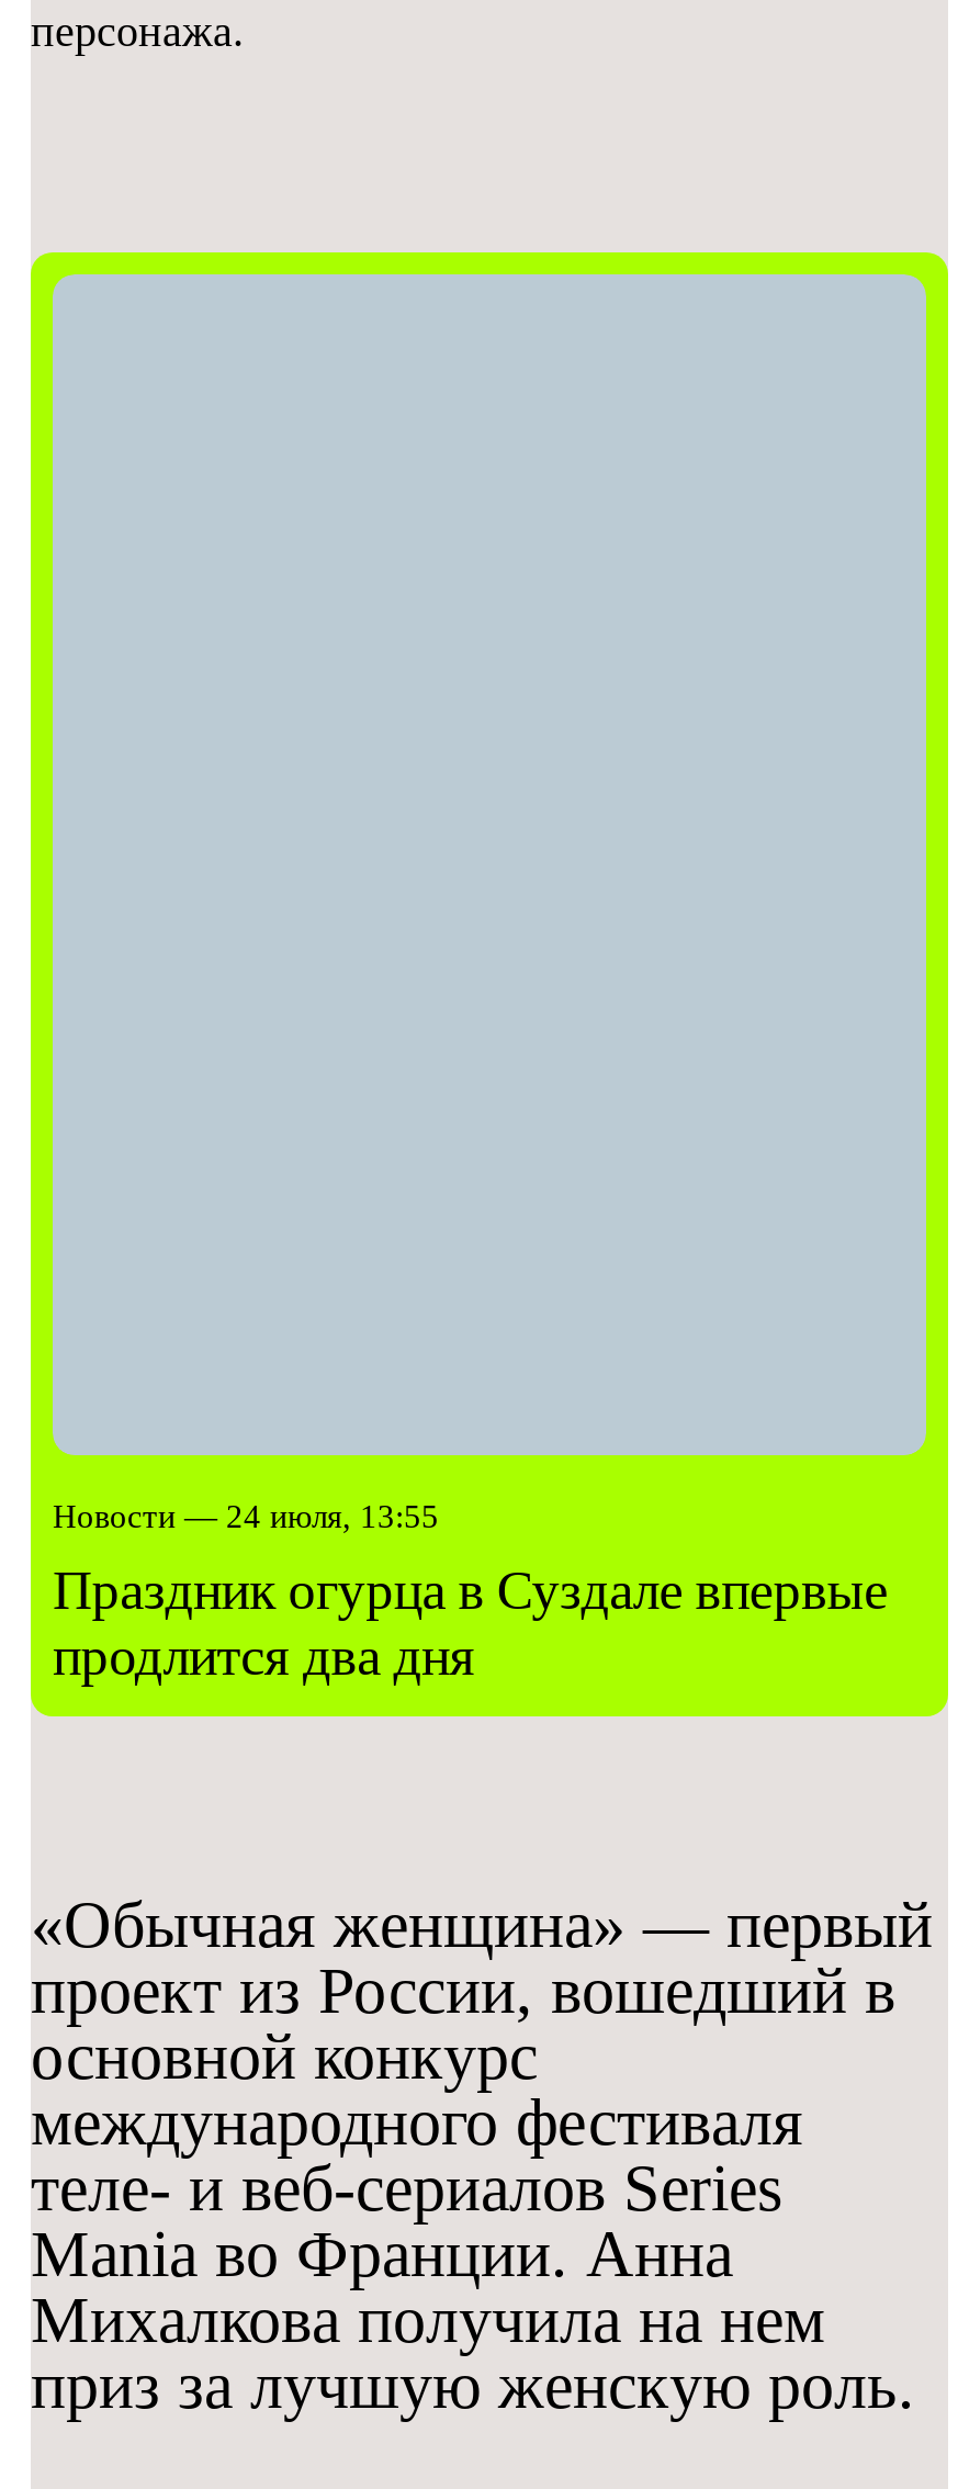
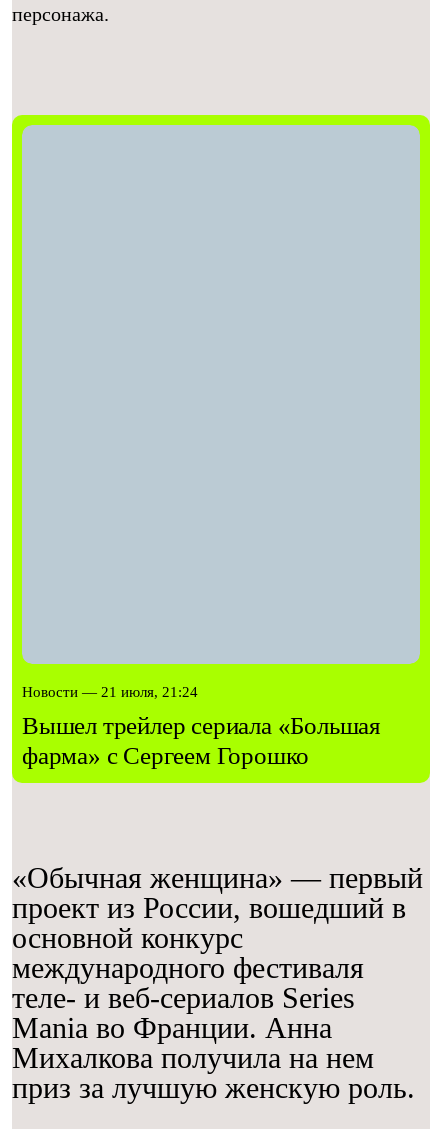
[53,1500,888,1687] Новости — 24 июля, 13:55 | Праздник огурца в Суздале впервые | продлится два дня -> [22,684,381,769] Новости — 21 июля, 21:24 | Вышел трейлер сериала «Большая | фарма» с Сергеем Горошко

